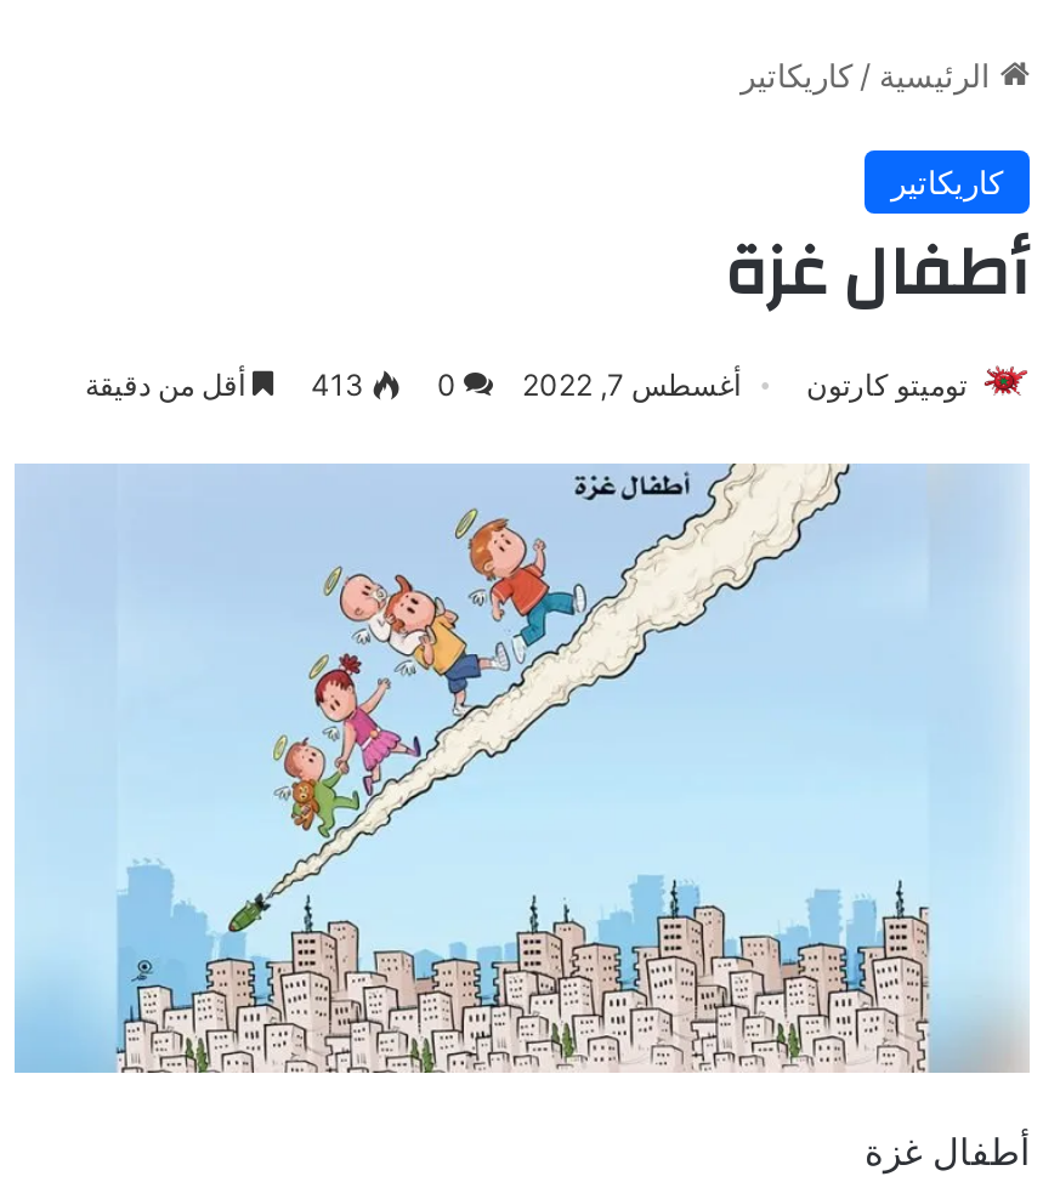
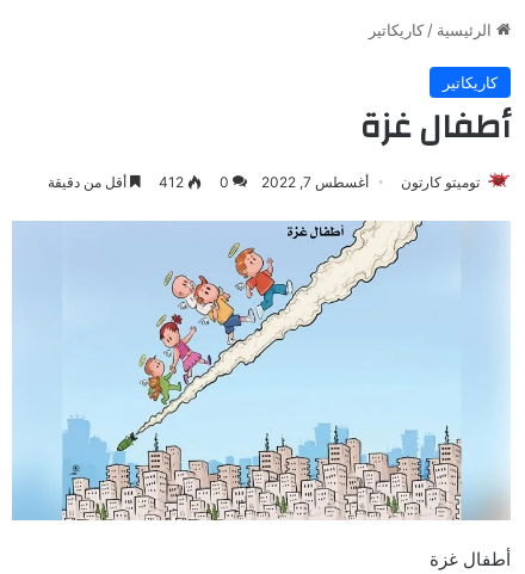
[311,366,364,403] 413 -> [159,173,184,191] 412

